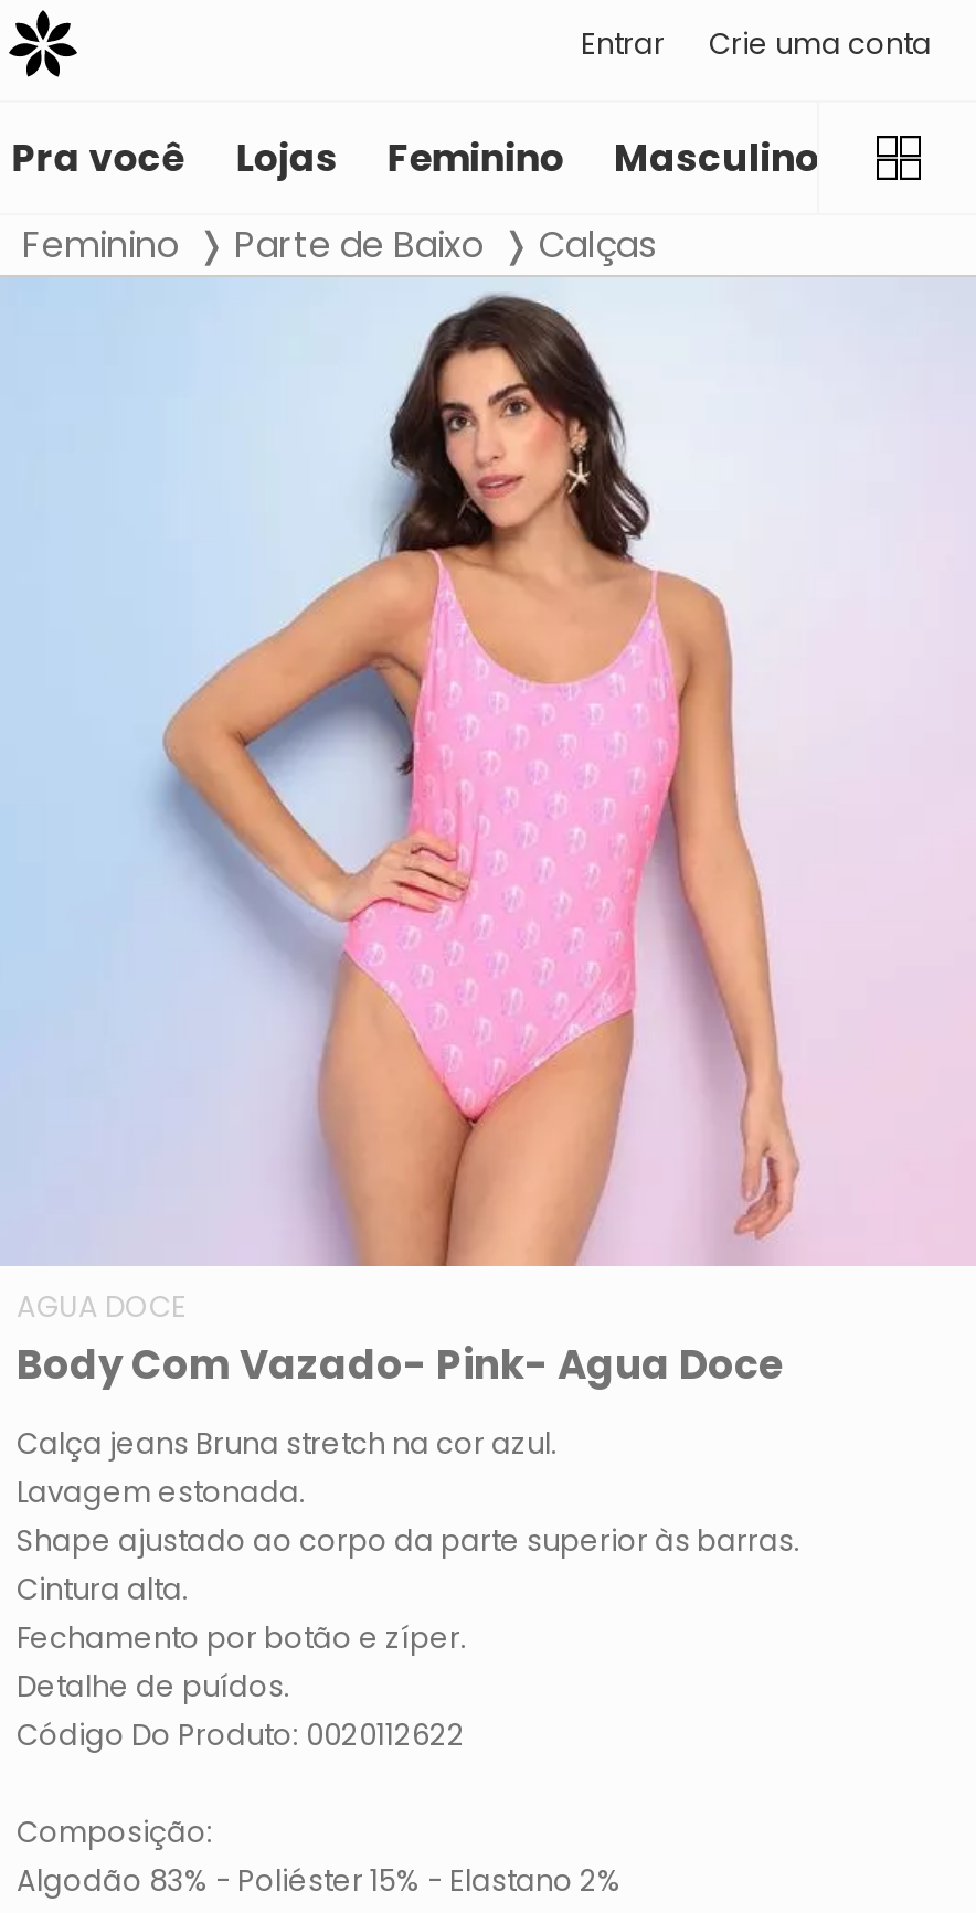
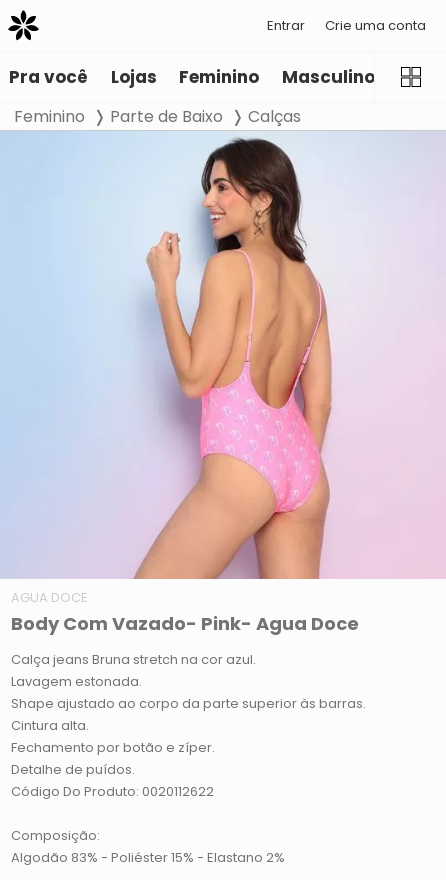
[155,293,802,1266] [image] -> [75,138,366,579] [image]

